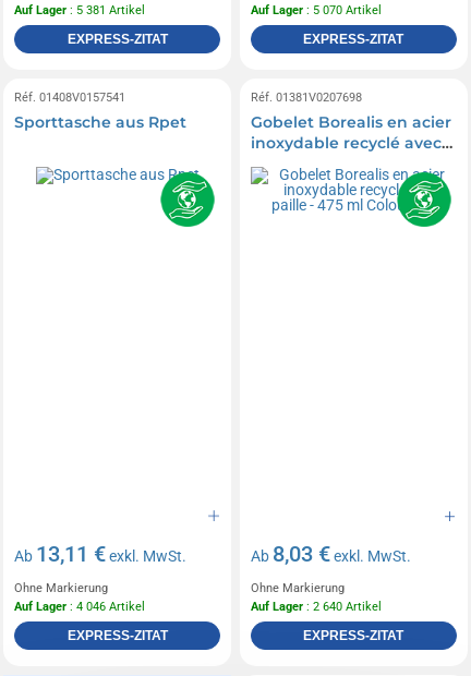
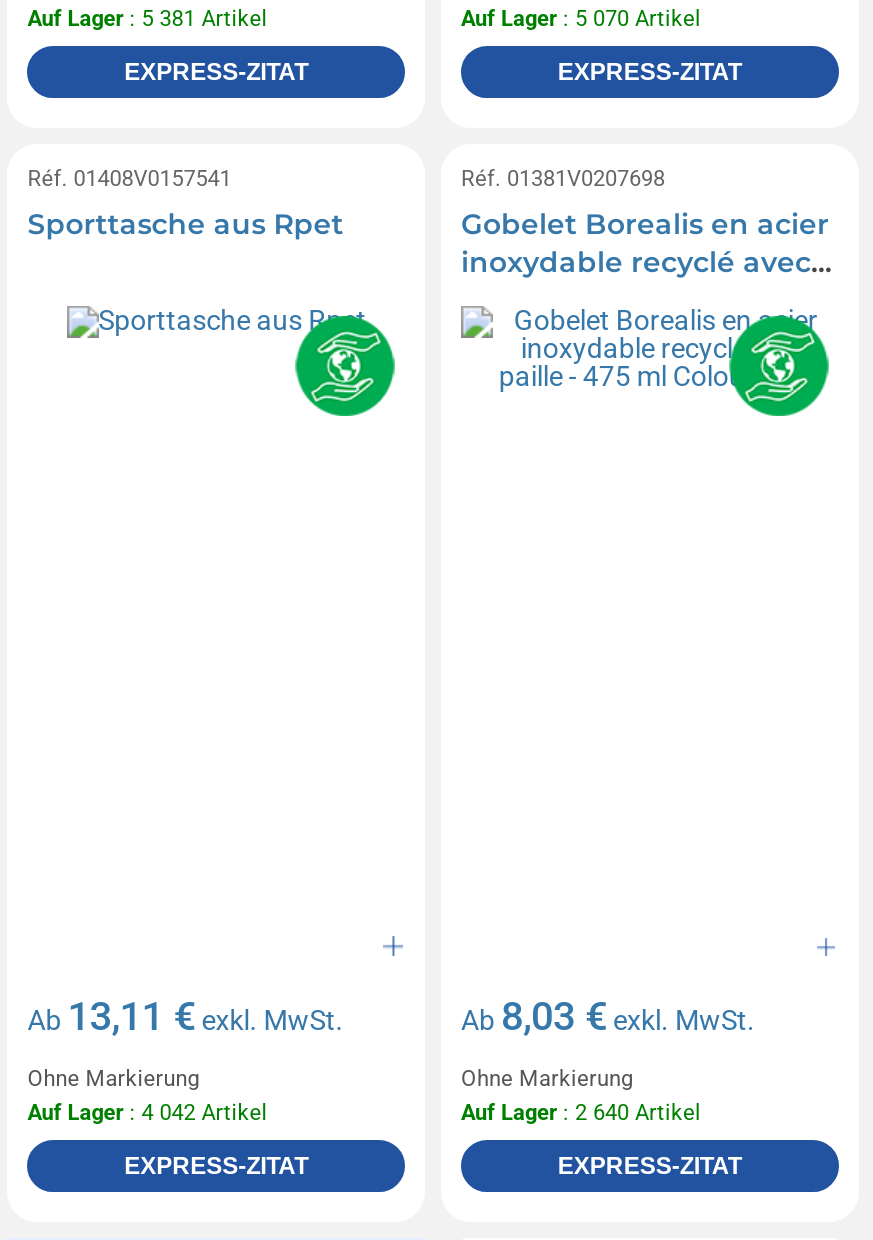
[14,599,145,613] Auf Lager: 4 046 Artikel -> [27,1099,267,1125] Auf Lager: 4 042 Artikel

